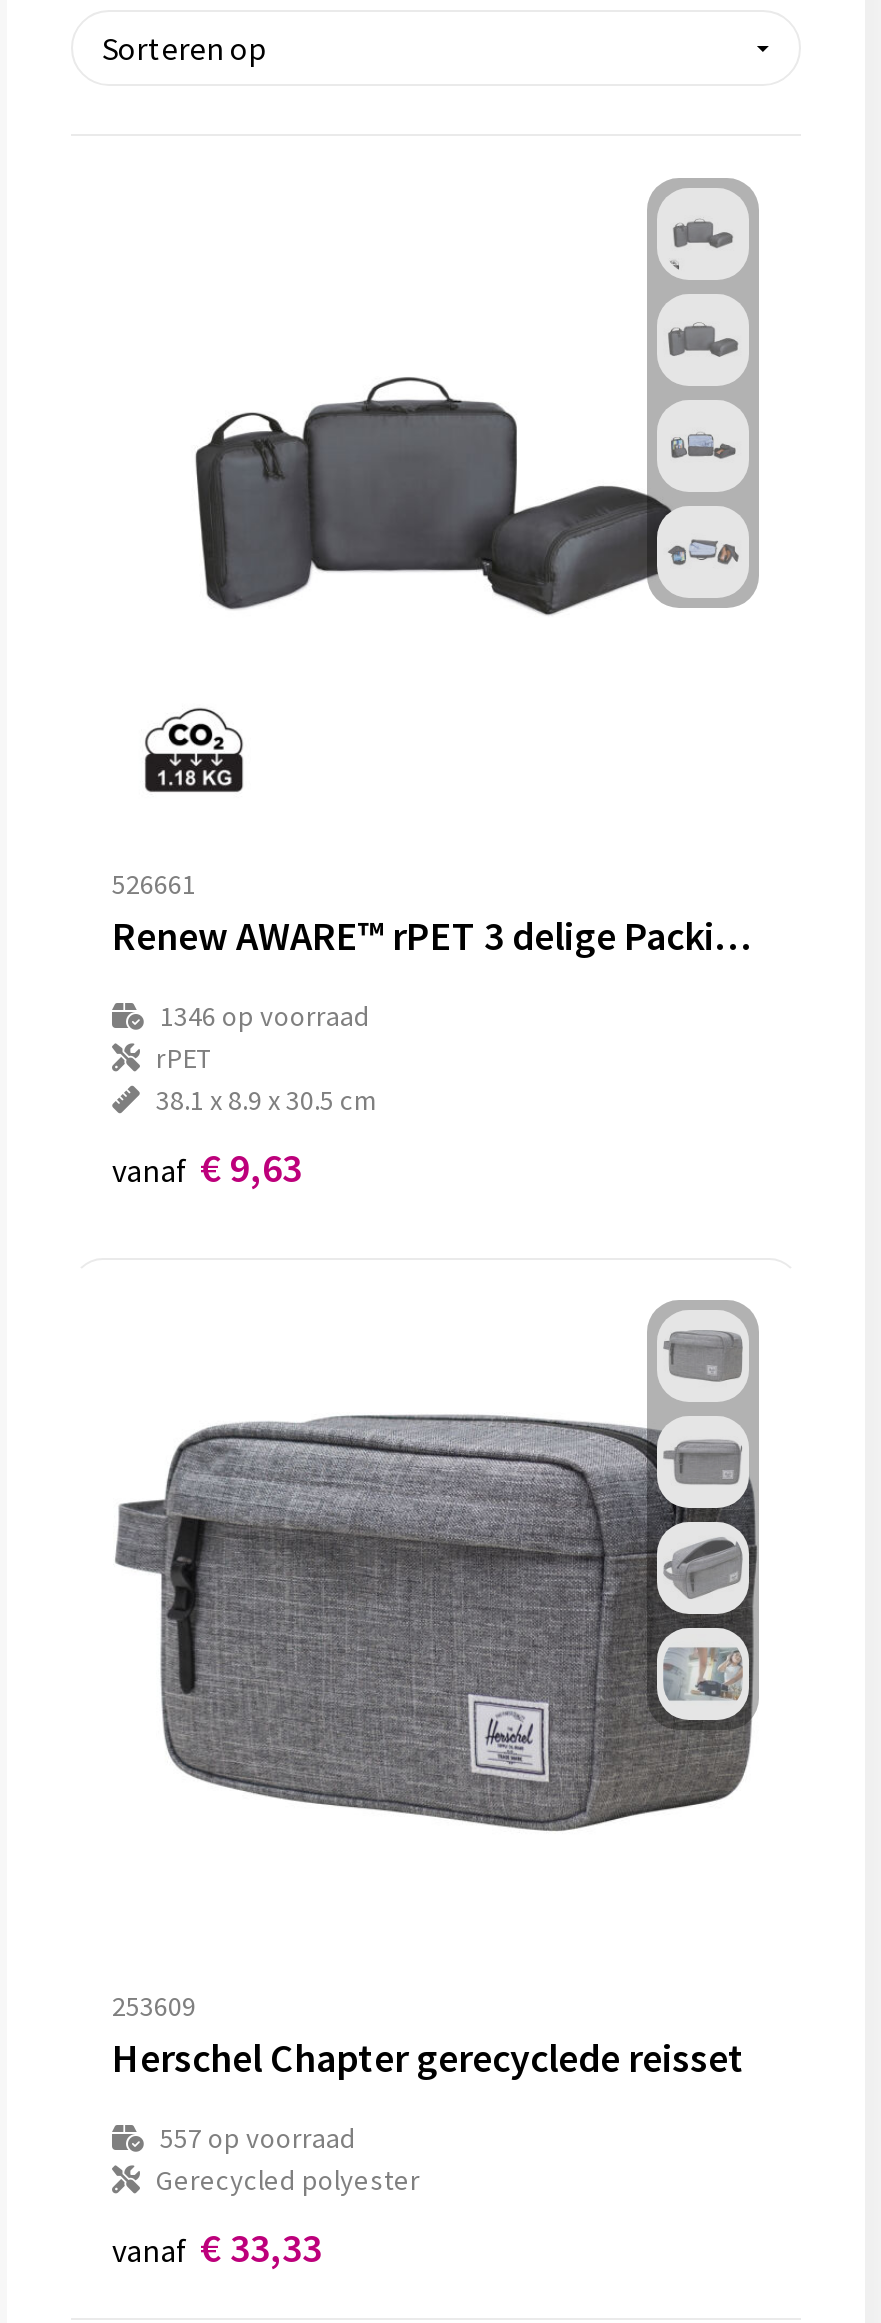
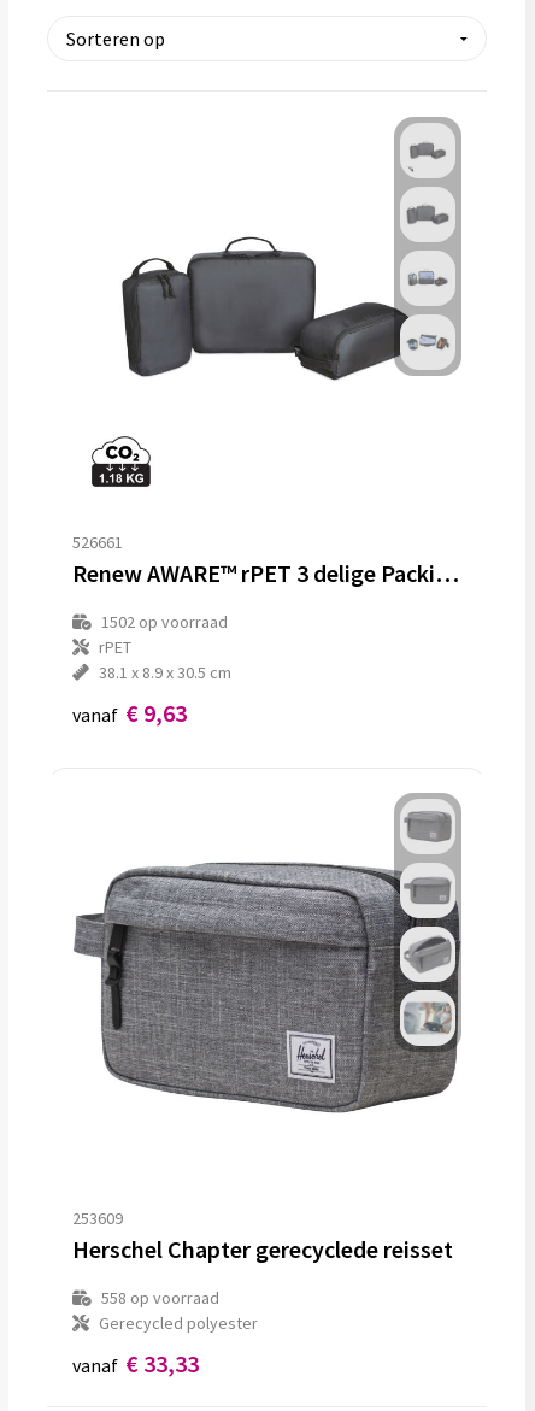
[160,998,370,1034] 1346 op voorraad -> [101,611,227,633] 1502 op voorraad
[160,2120,356,2156] 557 op voorraad -> [101,1287,219,1309] 558 op voorraad

